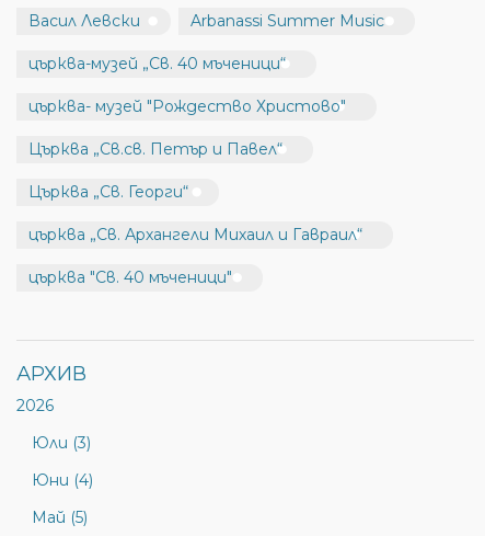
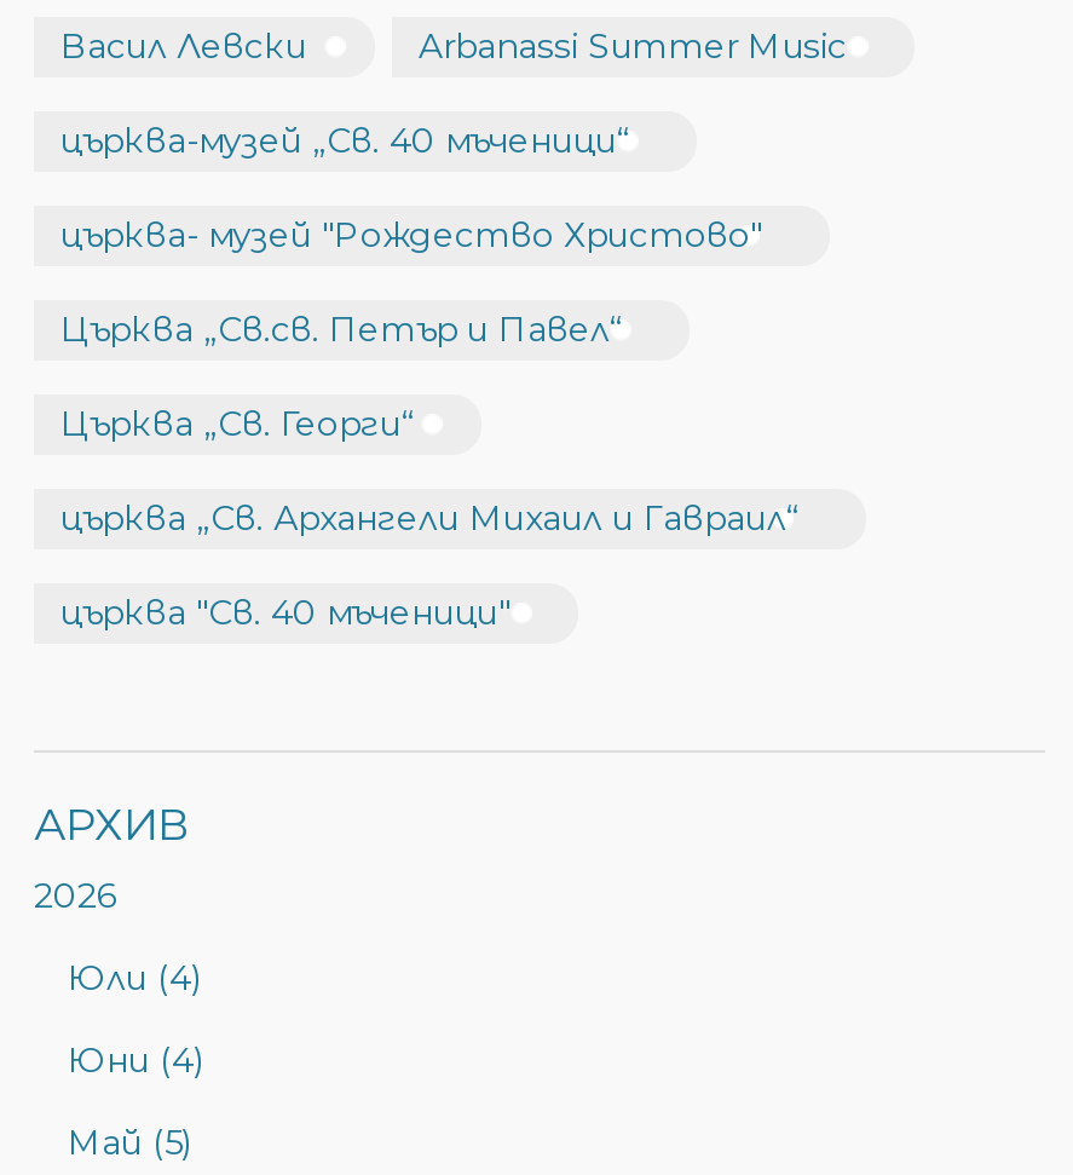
[32,433,91,453] Юли (3) -> [68,956,201,1000] Юли (4)

